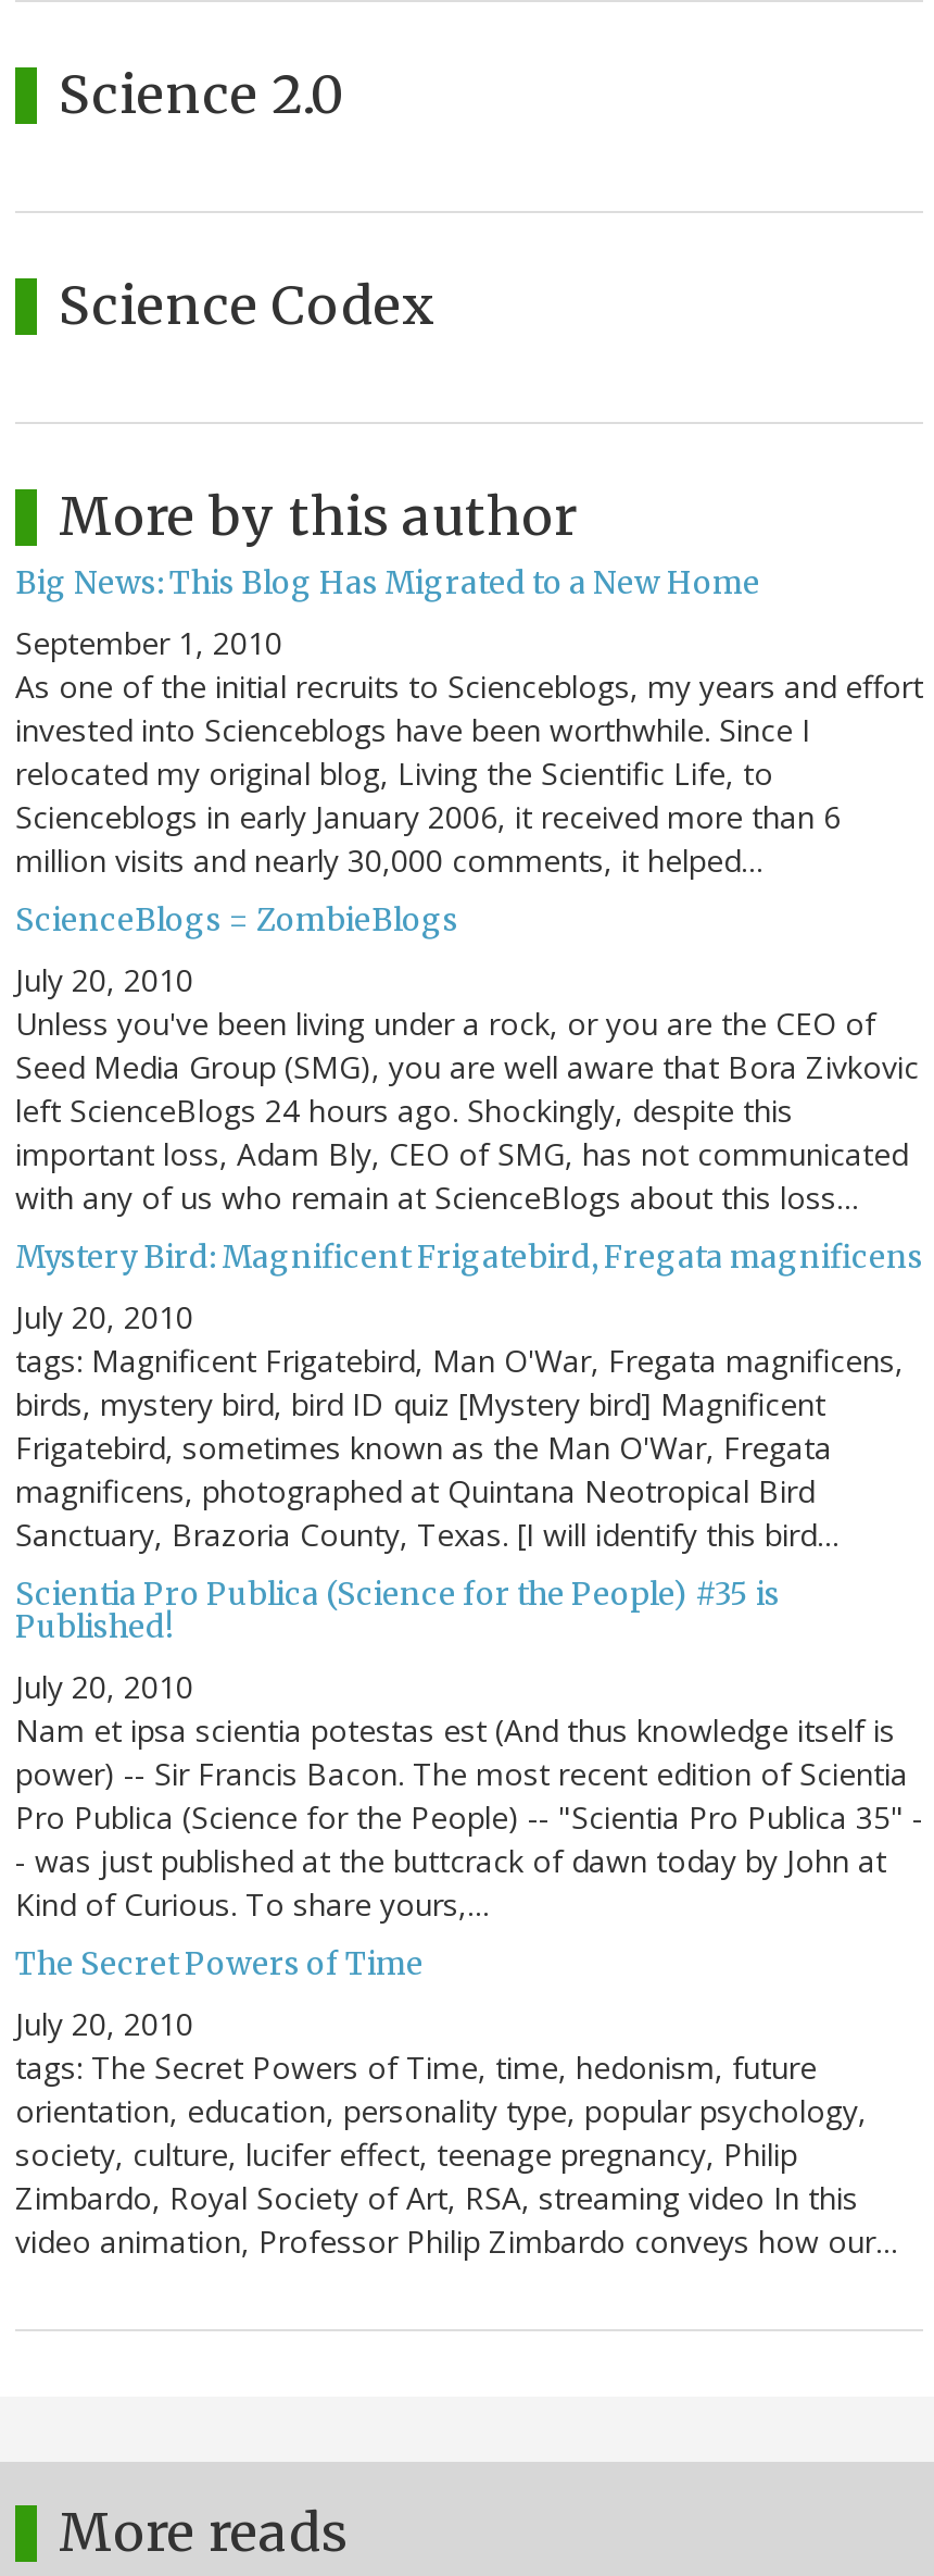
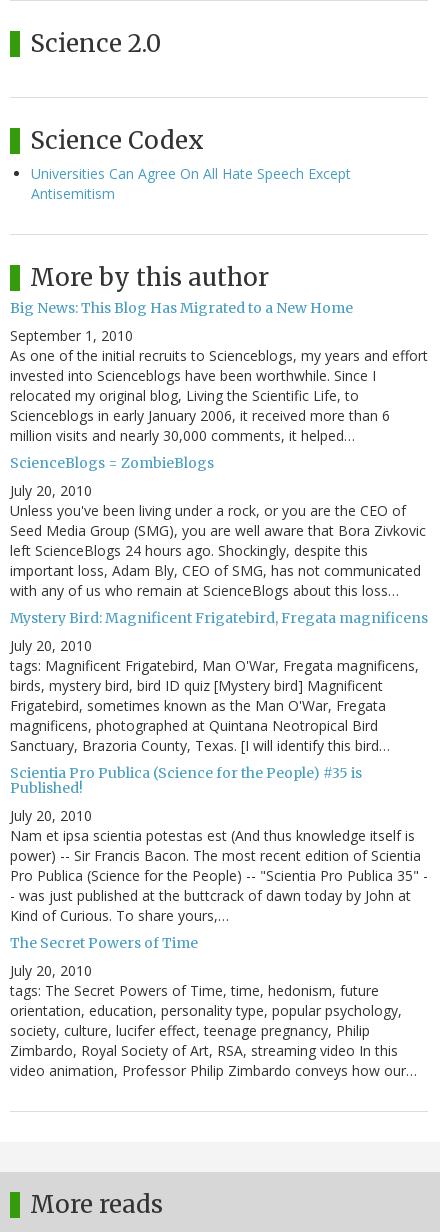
none -> [31,164,351,203] Universities Can Agree On All Hate Speech Except | Antisemitism

